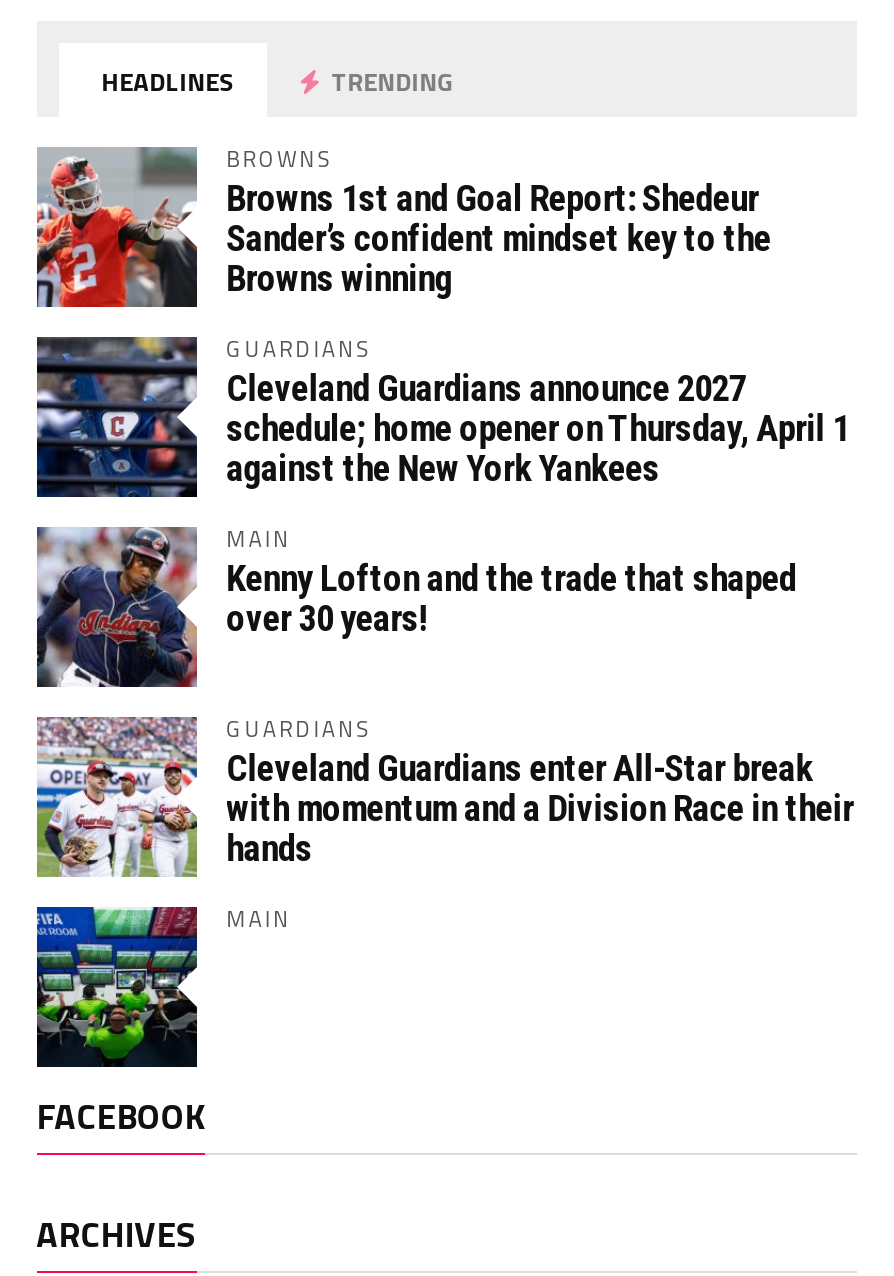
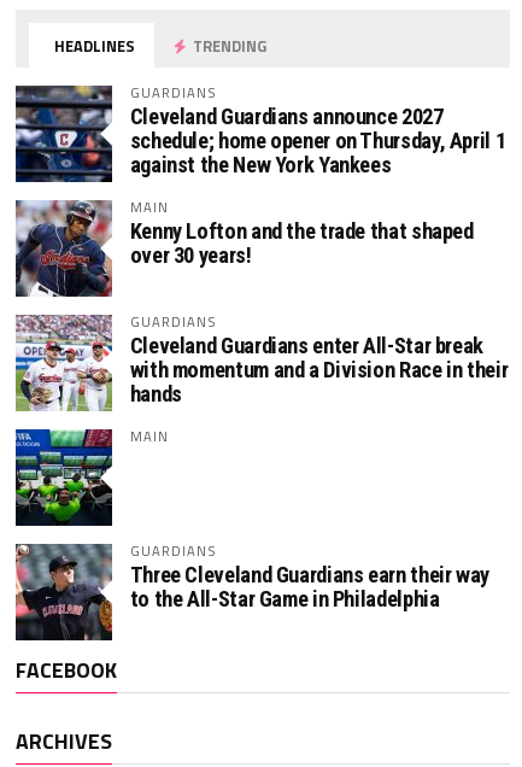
[35,141,771,310] [image] | BROWNS | Browns 1st and Goal Report: Shedeur | Sander’s confident mindset key to the | Browns winning -> none
moved [33,331,853,935] -> [13,82,508,447]: [image] | GUARDIANS | Cleveland Guardians announce 2027 | ... | hands | MAIN
moved [33,904,201,1068] -> [13,428,115,527]: [image]
none -> [14,541,489,642] [image] | GUARDIANS | Three Cleveland Guardians earn their way | to the All-Star Game in Philadelphia

